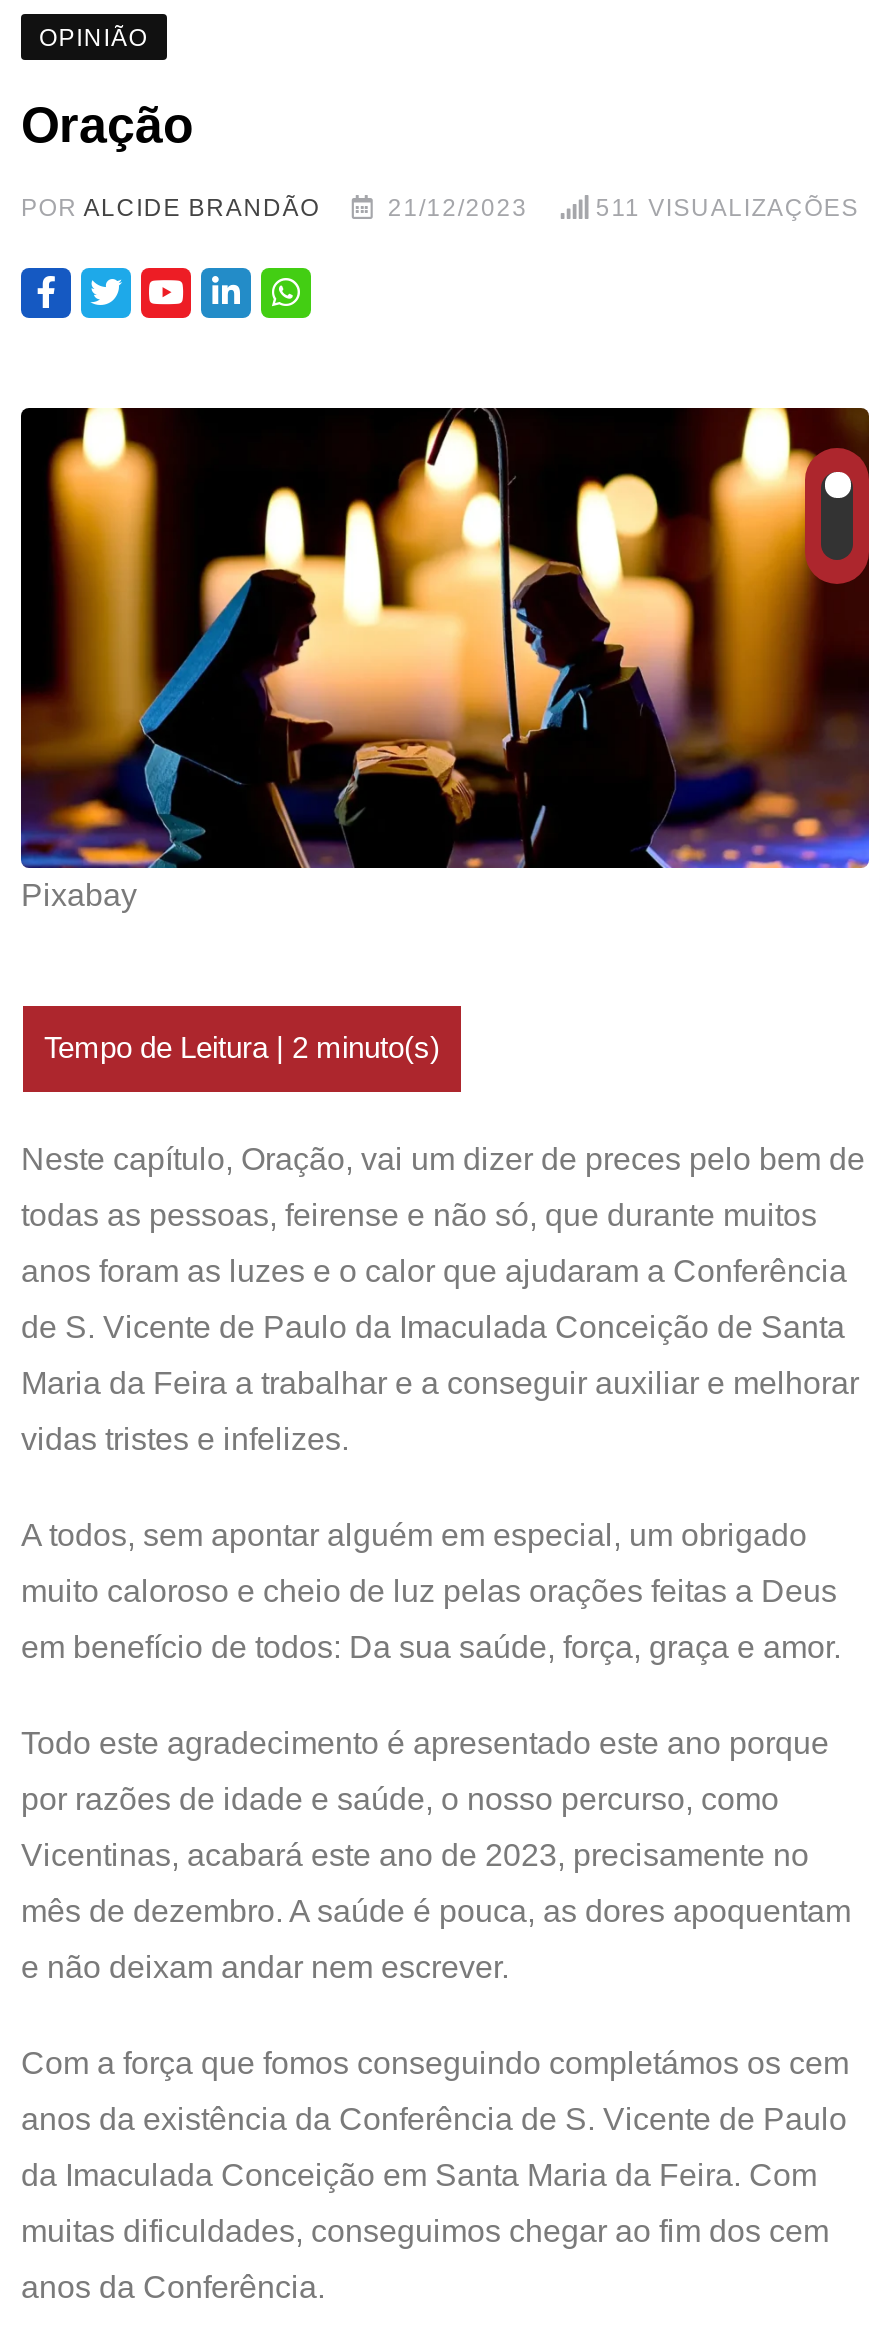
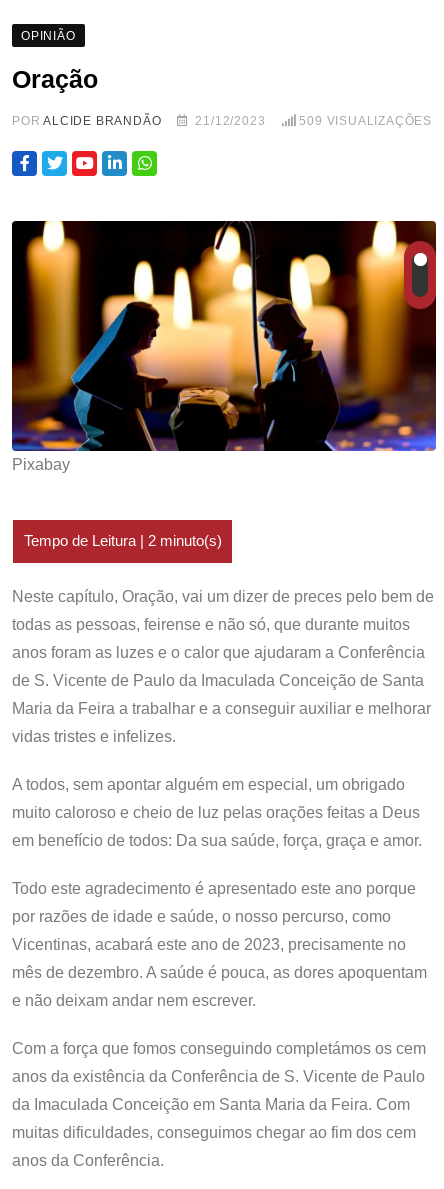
[596,195,859,223] 511 VISUALIZAÇÕES -> [299,114,432,128] 509 VISUALIZAÇÕES

